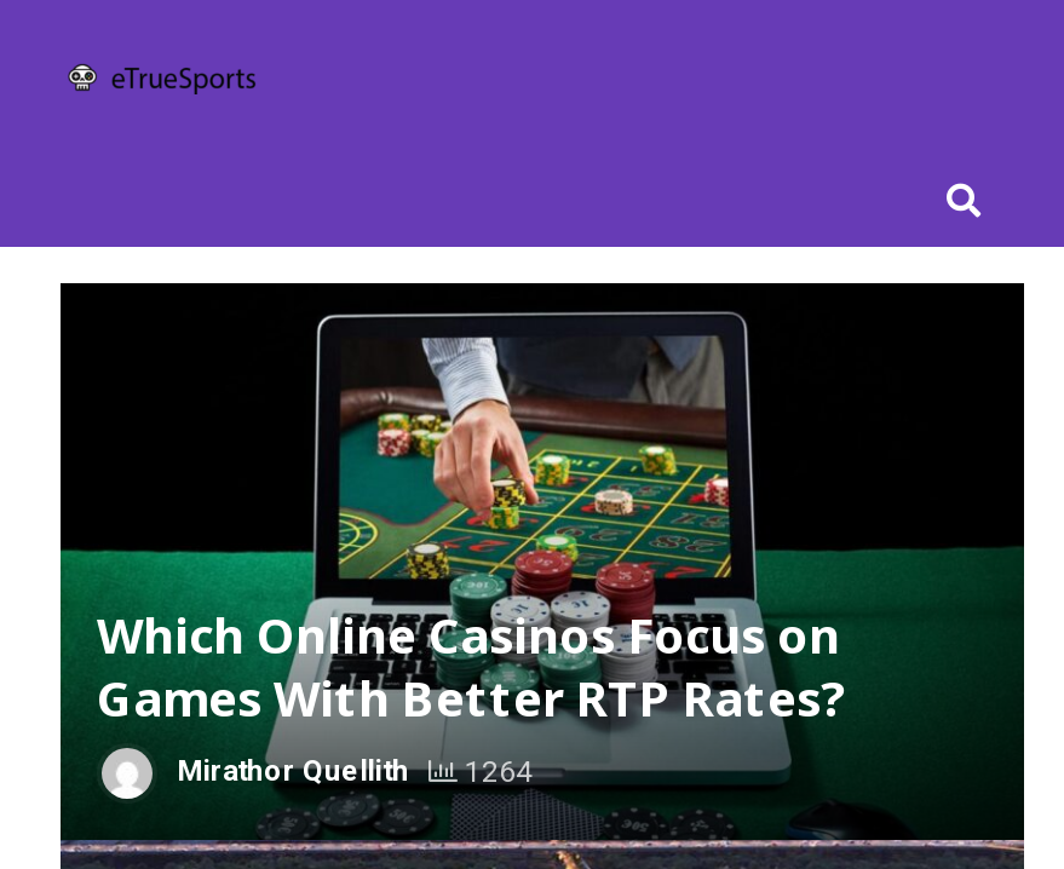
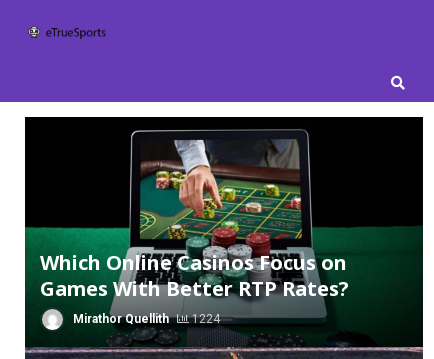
[169,755,533,788] Mirathor Quellith 1264 -> [70,312,220,326] Mirathor Quellith 1224

